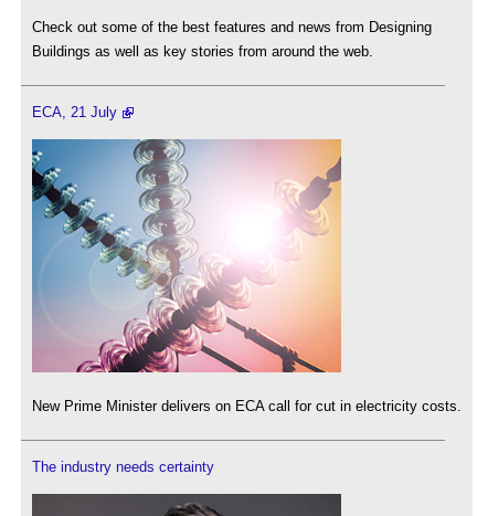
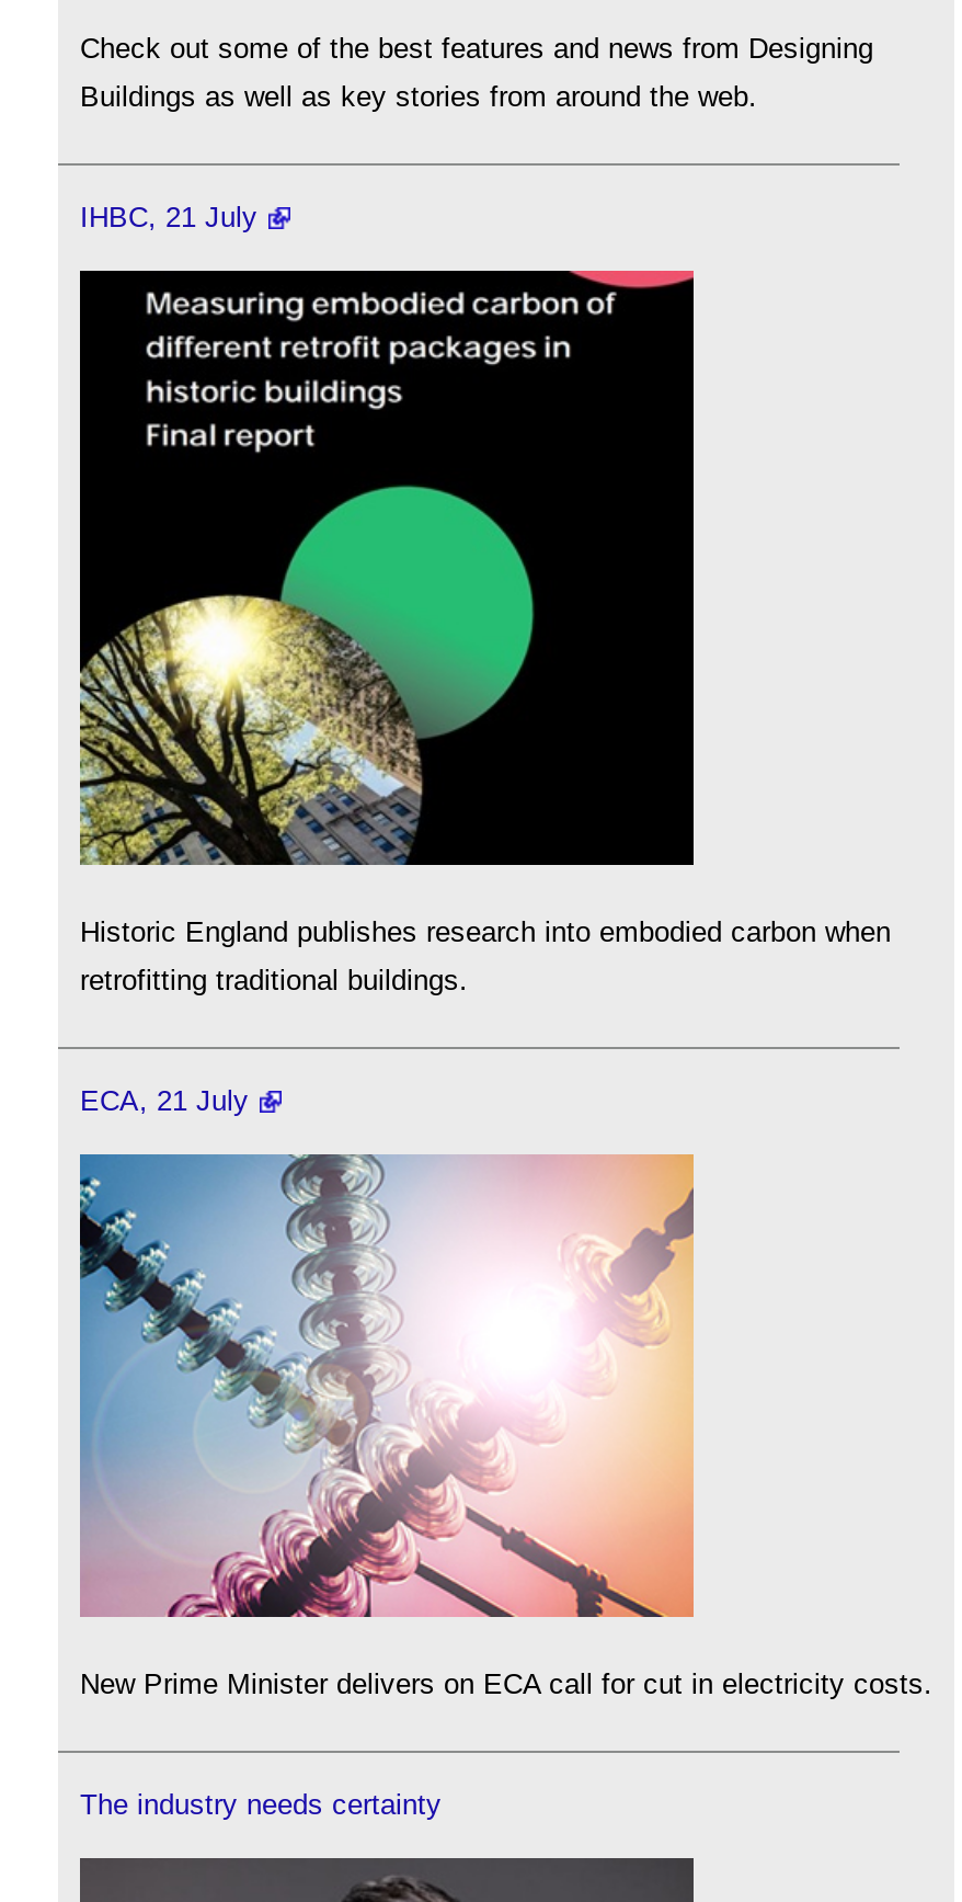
none -> [78,269,891,996] [image] | Historic England publishes research into embodied carbon when | retrofitting traditional buildings.
none -> [80,201,257,234] IHBC, 21 July

